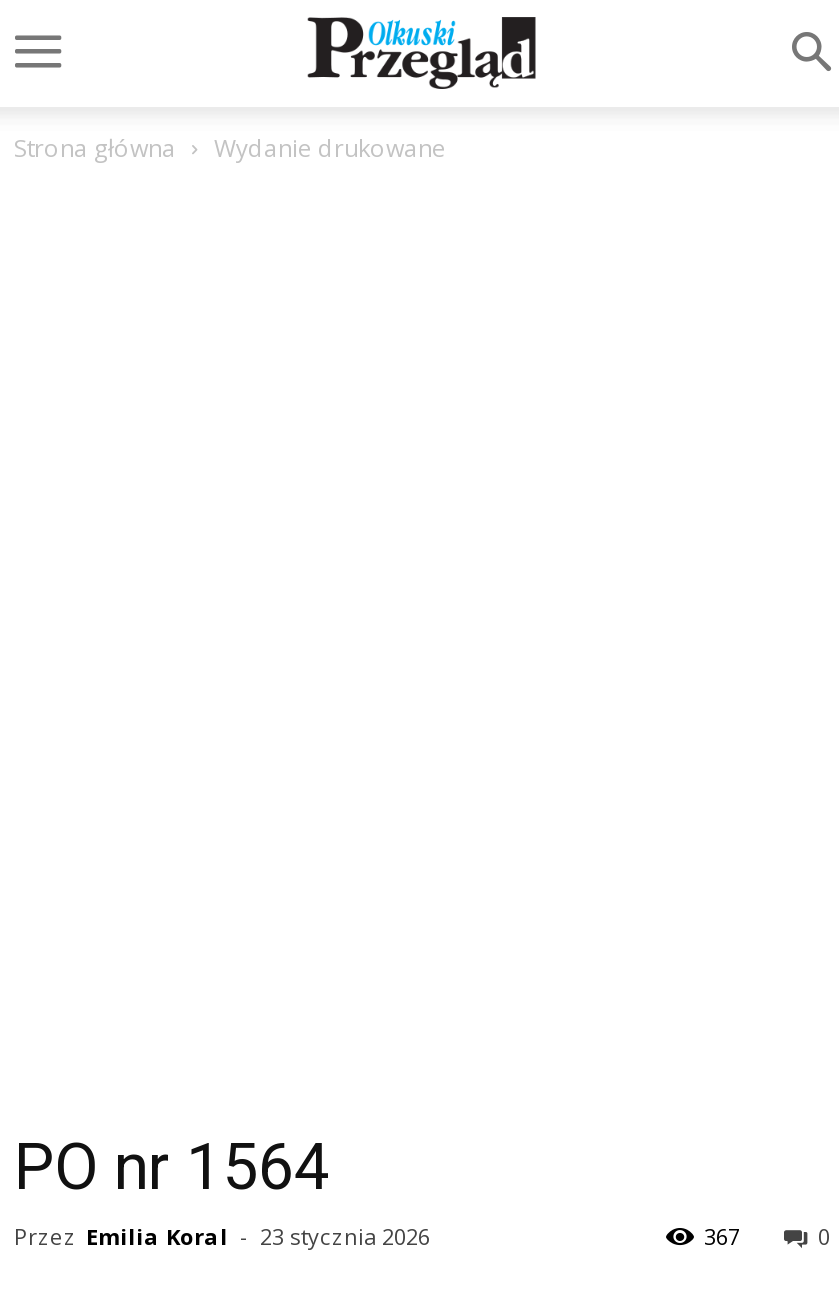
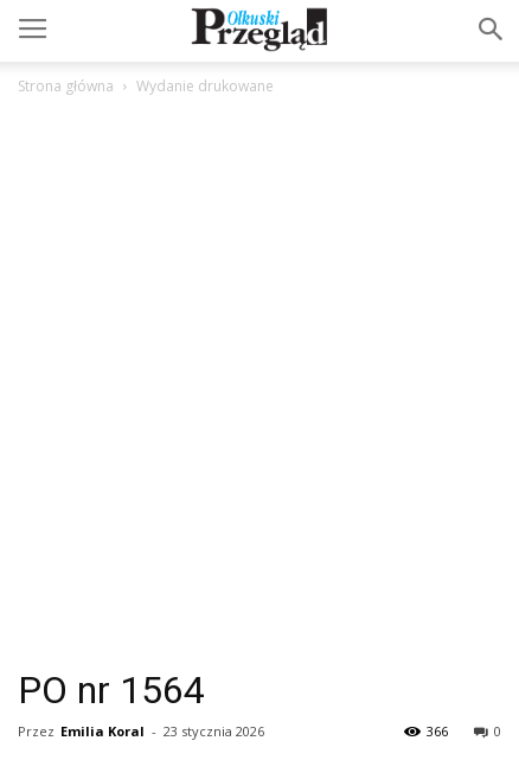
[704,1221,740,1251] 367 -> [427,722,448,740] 366

